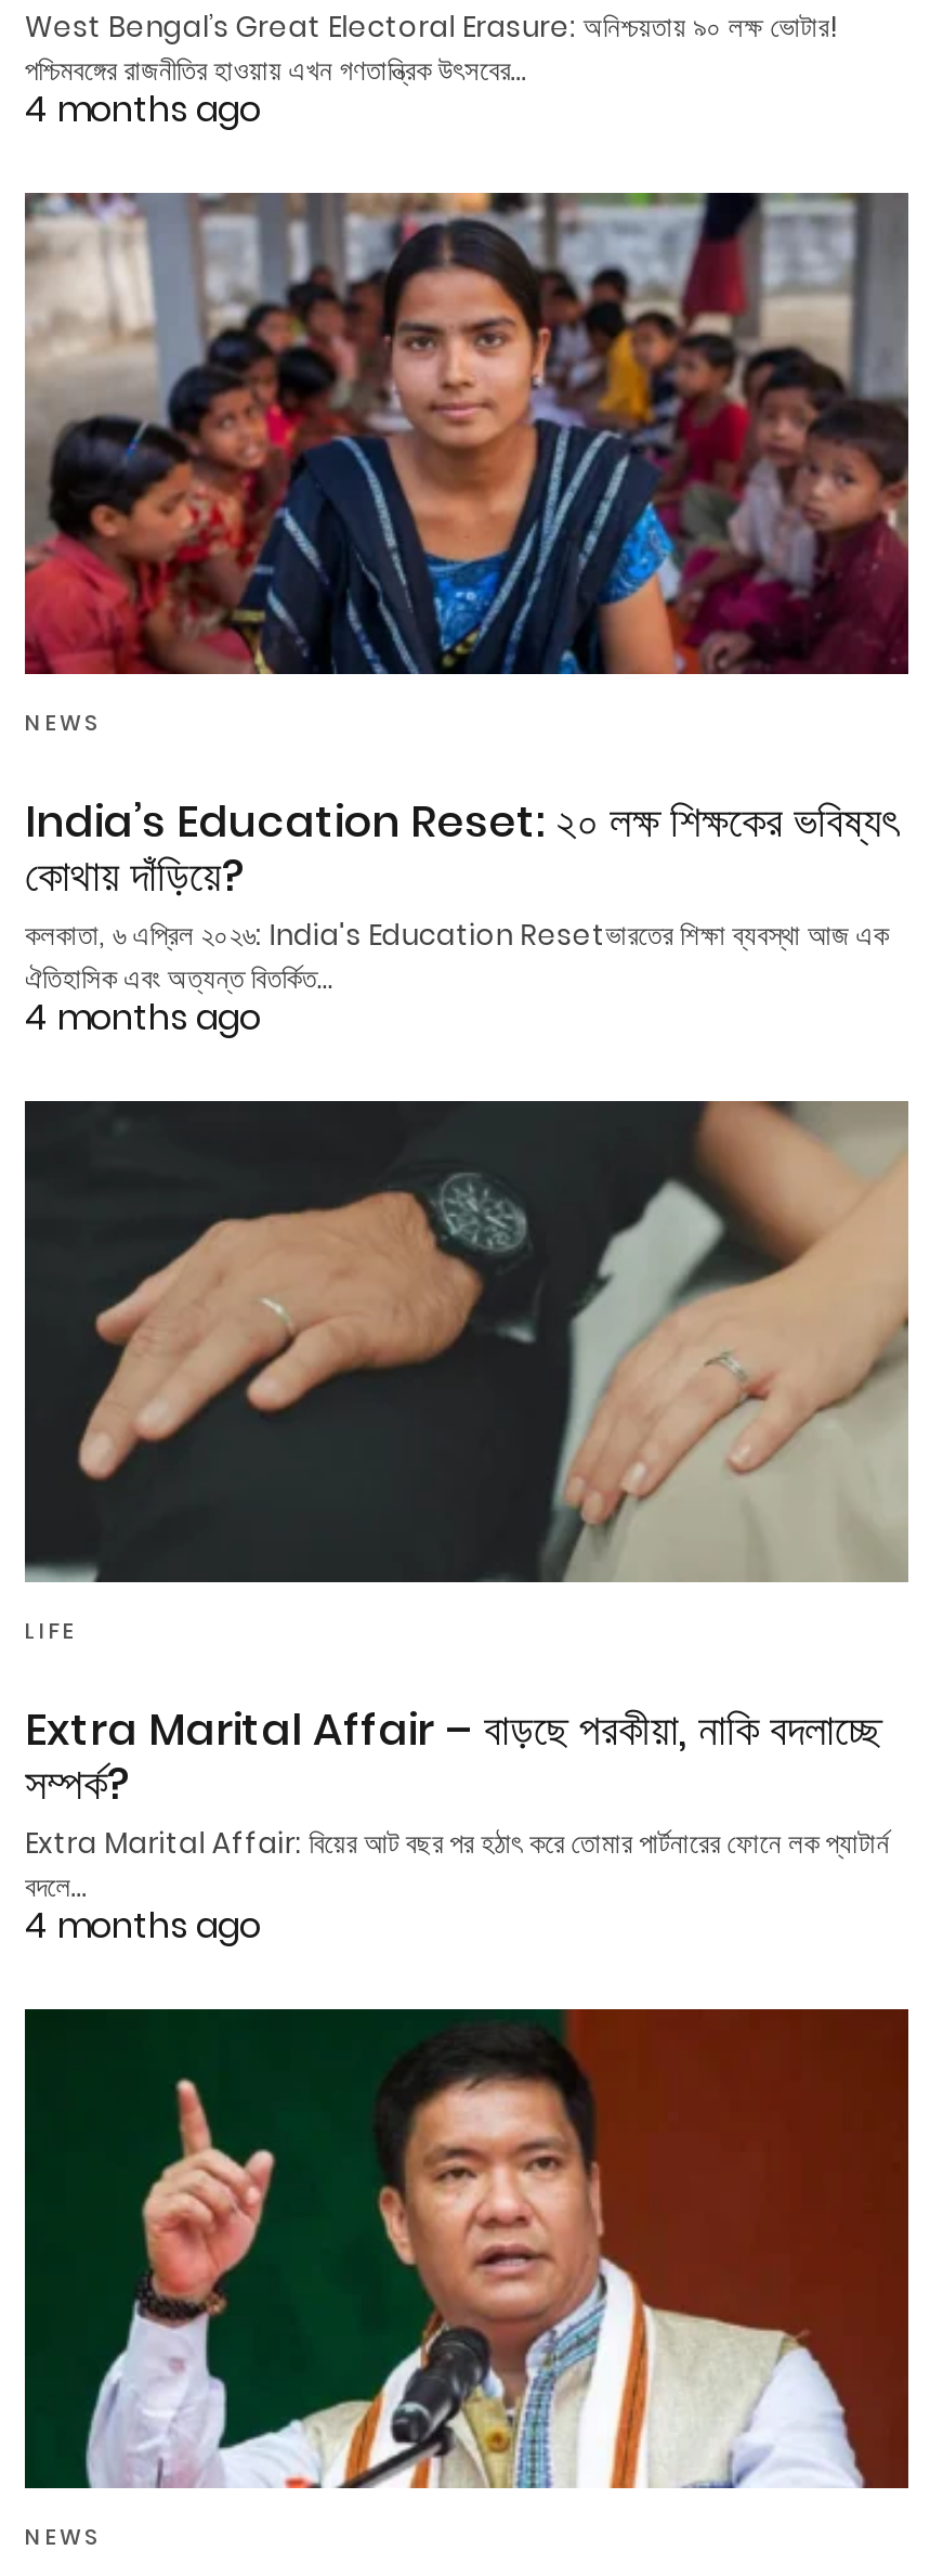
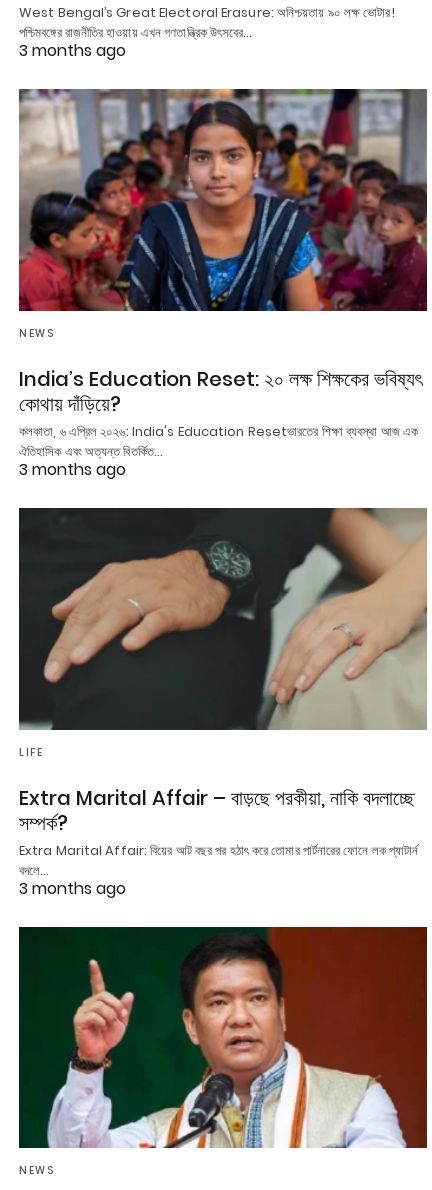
[25,85,261,135] 4 months ago -> [19,39,126,62] 3 months ago
[25,992,261,1042] 4 months ago -> [19,458,126,481] 3 months ago
[25,1900,261,1950] 4 months ago -> [19,877,126,900] 3 months ago

